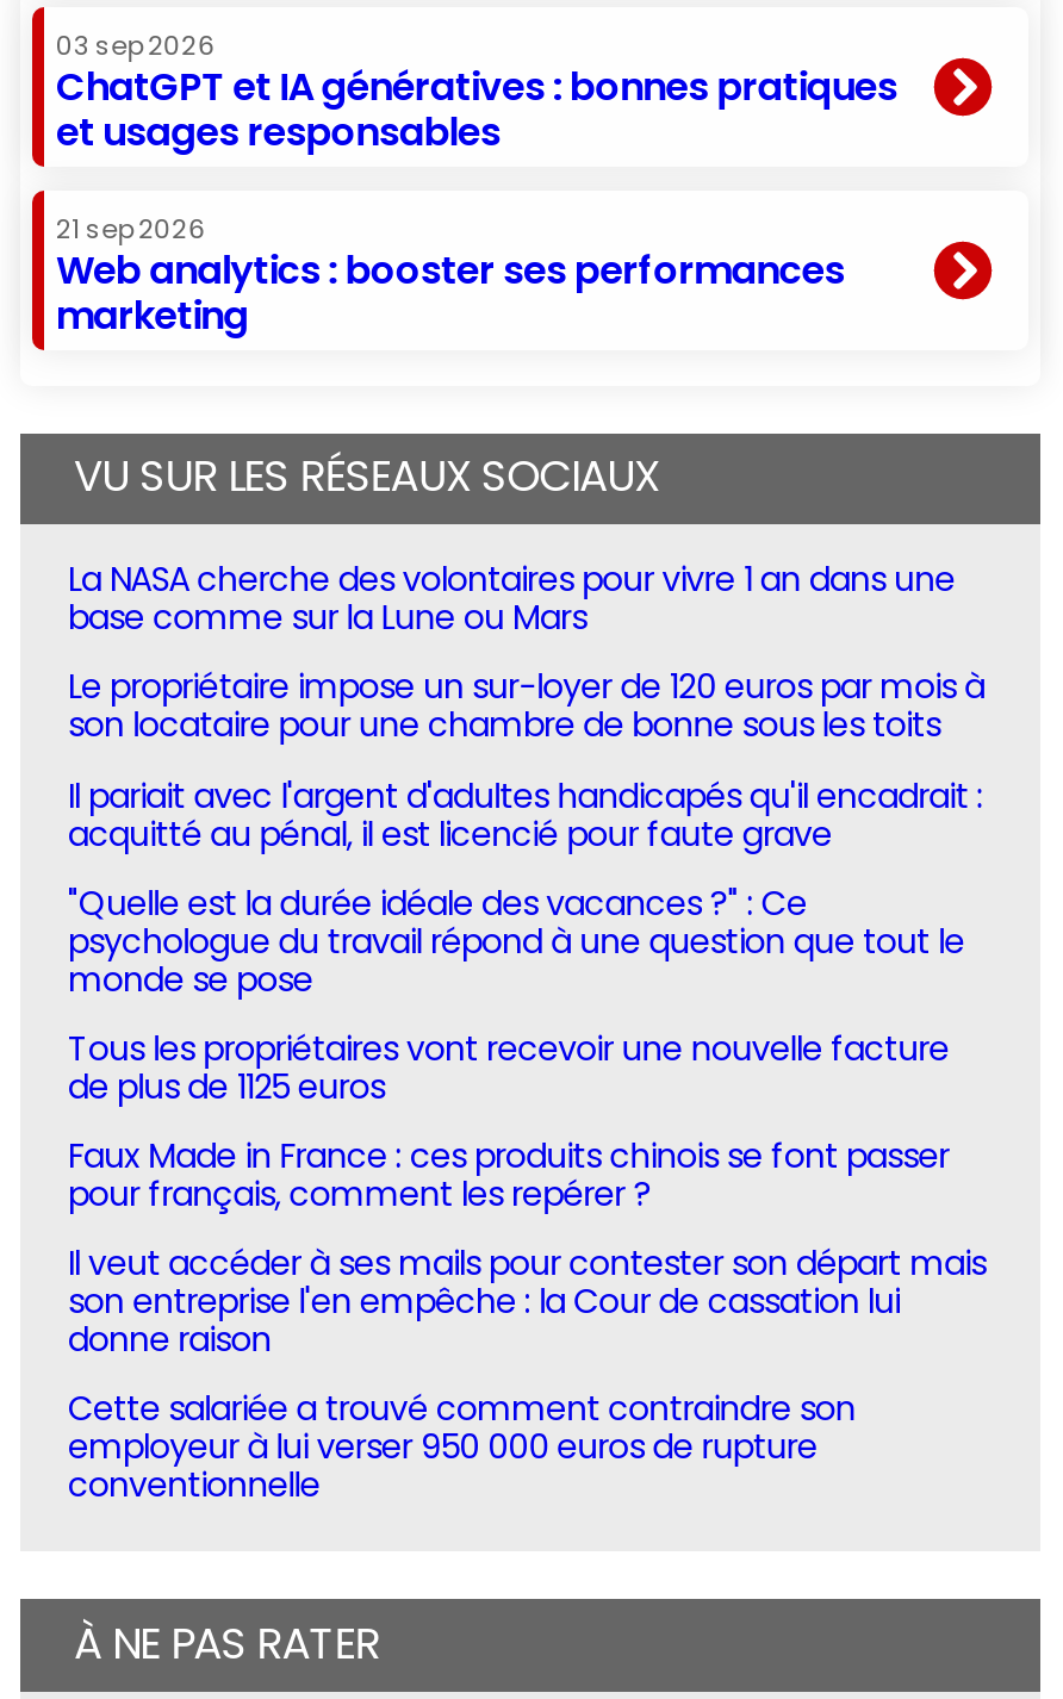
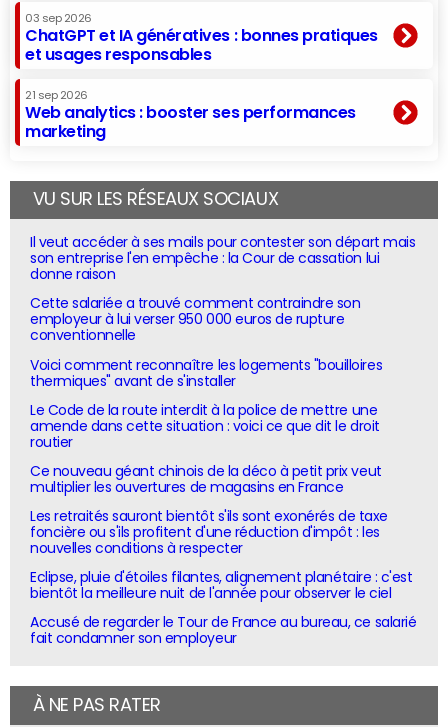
[68,563,985,1210] La NASA cherche des volontaires pour vivre 1 an dans une | base comme sur la Lune ou Mars | Le propriétaire impose un sur-loyer de 120 euros par mois à | son locataire pour une chambre de bonne sous les toits | Il pariait avec l'argent d'adultes handicapés qu'il encadrait : | acquitté au pénal, il est licencié pour faute grave | "Quelle est la durée idéale des vacances ?" : Ce | psychologue du travail répond à une question que tout le | monde se pose | Tous les propriétaires vont recevoir une nouvelle facture | de plus de 1125 euros | Faux Made in France : ces produits chinois se font passer | pour français, comment les repérer ? -> none
moved [68,1246,986,1502] -> [30,235,415,342]: Il veut accéder à ses mails pour contester son départ mais | son entreprise l'en empêche : la Cour de cassation lui | donne raison | Cette salariée a trouvé comment contraindre son | employeur à lui verser 950 000 euros de rupture | conventionnelle
none -> [30,357,416,645] Voici comment reconnaître les logements "bouilloires | thermiques" avant de s'installer | Le Code de la route interdit à la police de mettre une | amende dans cette situation : voici ce que dit le droit | routier | Ce nouveau géant chinois de la déco à petit prix veut | multiplier les ouvertures de magasins en France | Les retraités sauront bientôt s'ils sont exonérés de taxe | foncière ou s'ils profitent d'une réduction d'impôt : les | nouvelles conditions à respecter | Eclipse, pluie d'étoiles filantes, alignement planétaire : c'est | bientôt la meilleure nuit de l'année pour observer le ciel | Accusé de regarder le Tour de France au bureau, ce salarié | fait condamner son employeur

